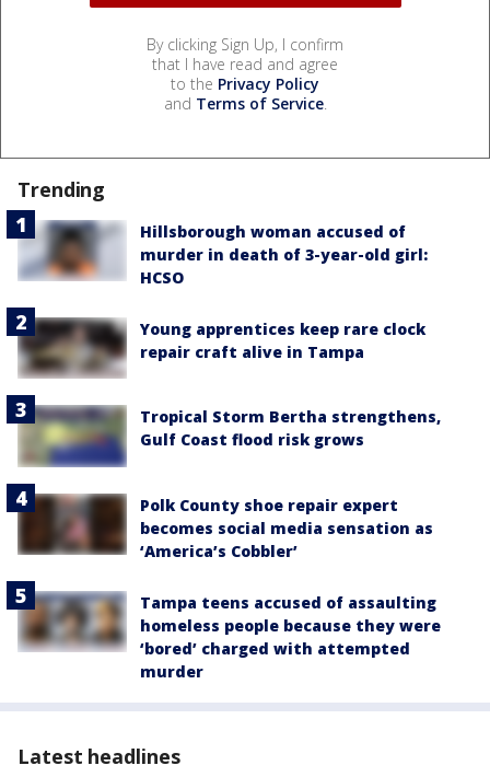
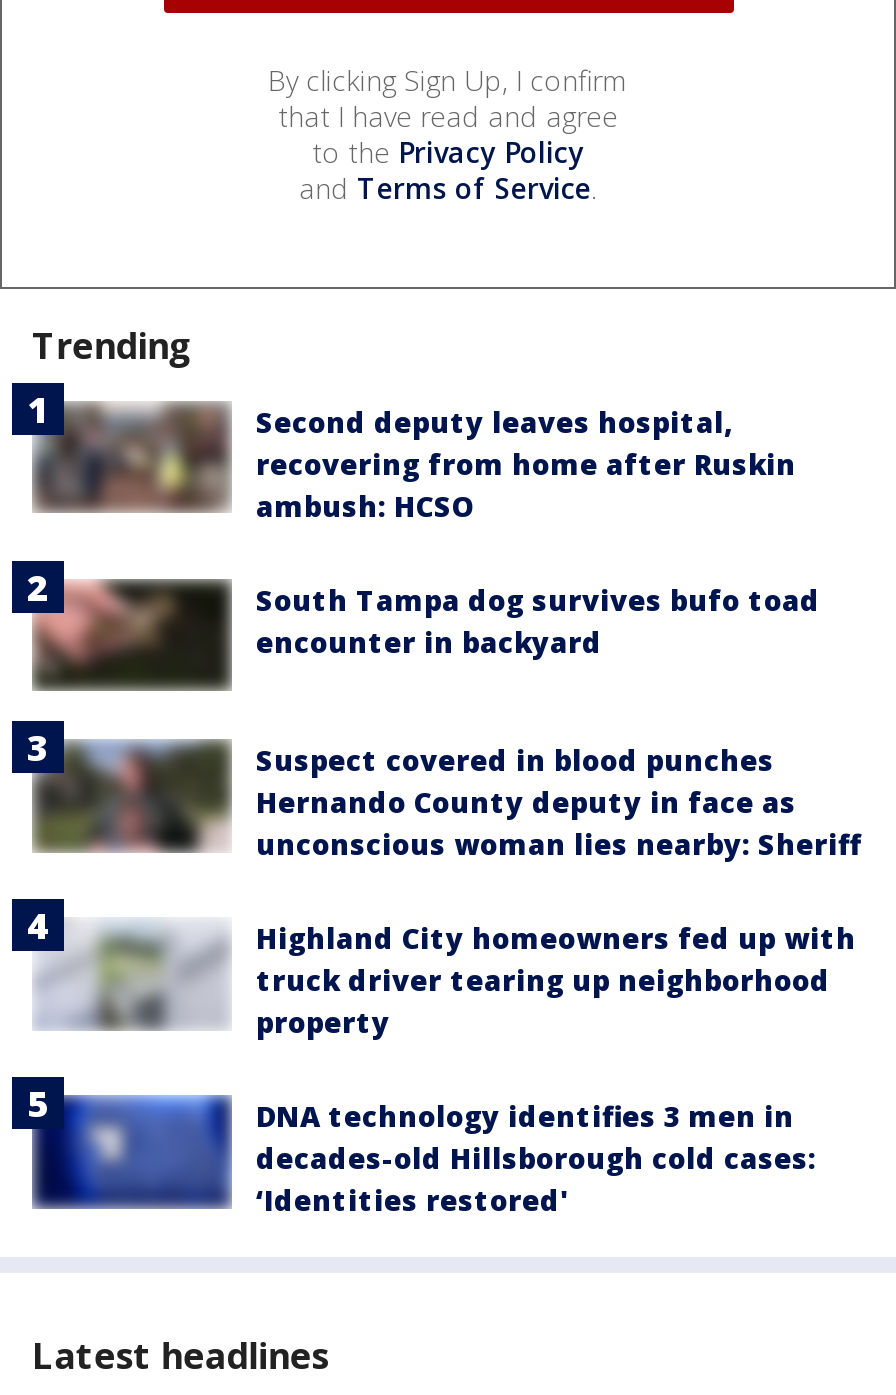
[19,220,428,288] [image] | Hillsborough woman accused of | murder in death of 3-year-old girl: | HCSO -> [32,401,796,525] [image] | Second deputy leaves hospital, | recovering from home after Ruskin | ambush: HCSO
[17,315,425,378] [image] | Young apprentices keep rare clock | repair craft alive in Tampa -> [34,575,820,691] [image] | South Tampa dog survives bufo toad | encounter in backyard
[20,406,441,467] [image] | Tropical Storm Bertha strengthens, | Gulf Coast flood risk grows -> [34,735,862,864] [image] | Suspect covered in blood punches | Hernando County deputy in face as | unconscious woman lies nearby: Sheriff
[5,483,433,565] [image] | Polk County shoe repair expert | becomes social media sensation as | ‘America’s Cobbler’ -> [10,883,856,1042] [image] | Highland City homeowners fed up with | truck driver tearing up neighborhood | property
[5,580,441,681] [image] | Tampa teens accused of assaulting | homeless people because they were | ‘bored’ charged with attempted | murder -> [10,1061,816,1220] [image] | DNA technology identifies 3 men in | decades-old Hillsborough cold cases: | ‘Identities restored'

